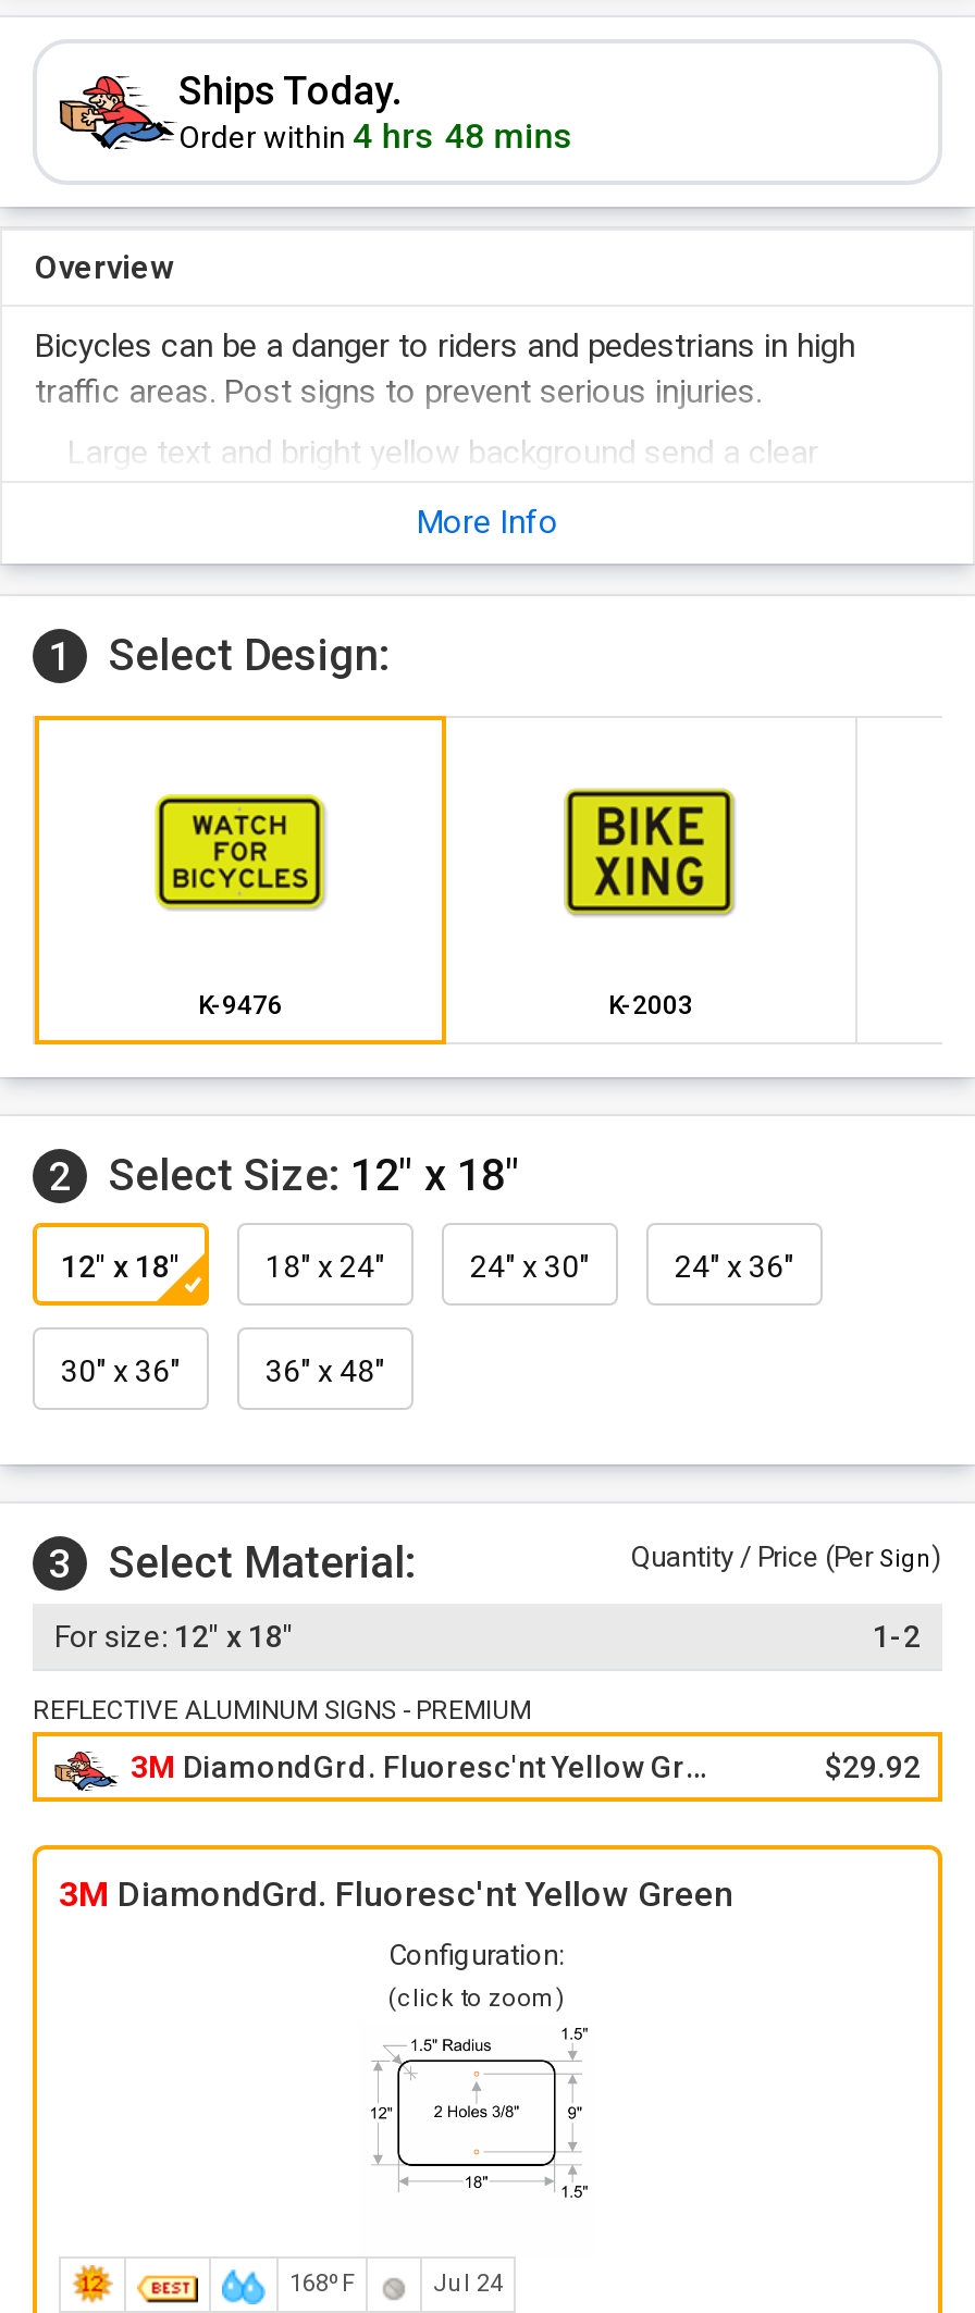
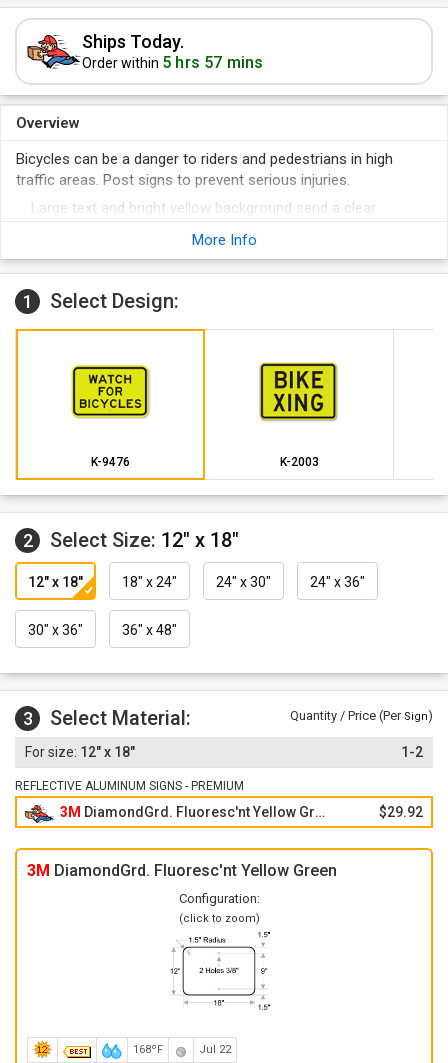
[178,115,574,157] Order within 4 hrs 48 mins -> [82,53,264,72] Order within 5 hrs 57 mins
[433,2269,503,2298] Jul 24 -> [199,1043,231,1056] Jul 22

